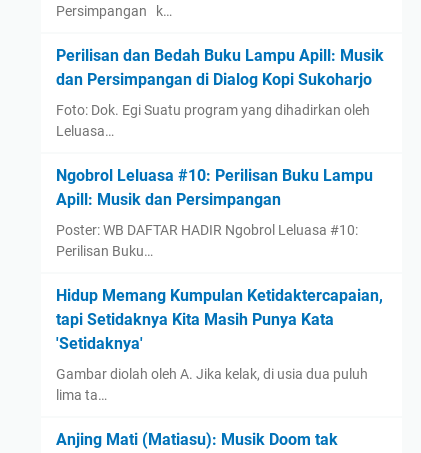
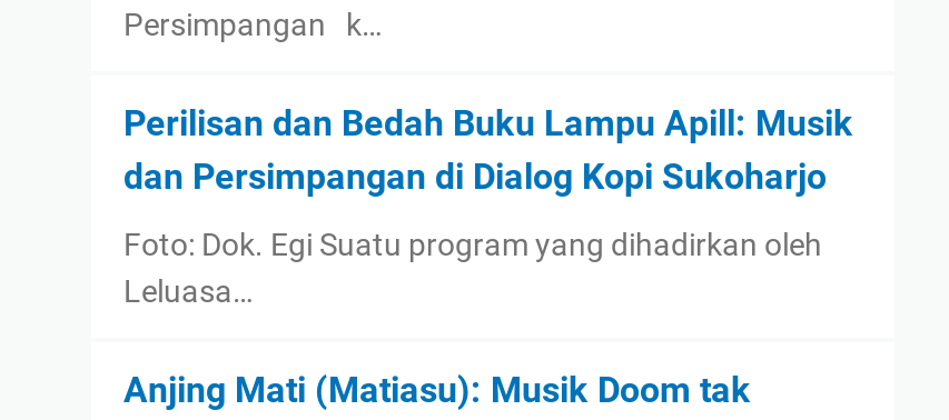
[55,166,382,403] Ngobrol Leluasa #10: Perilisan Buku Lampu | Apill: Musik dan Persimpangan | Poster: WB DAFTAR HADIR Ngobrol Leluasa #10: | Perilisan Buku… | Hidup Memang Kumpulan Ketidaktercapaian, | tapi Setidaknya Kita Masih Punya Kata | 'Setidaknya' | Gambar diolah oleh A. Jika kelak, di usia dua puluh | lima ta… -> none

